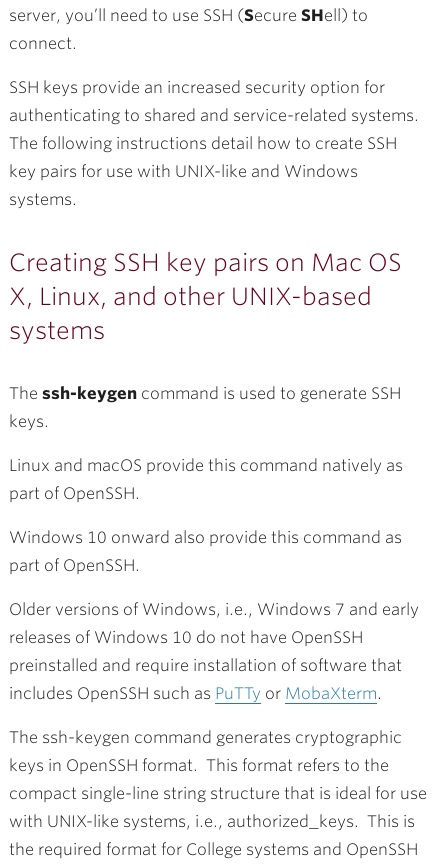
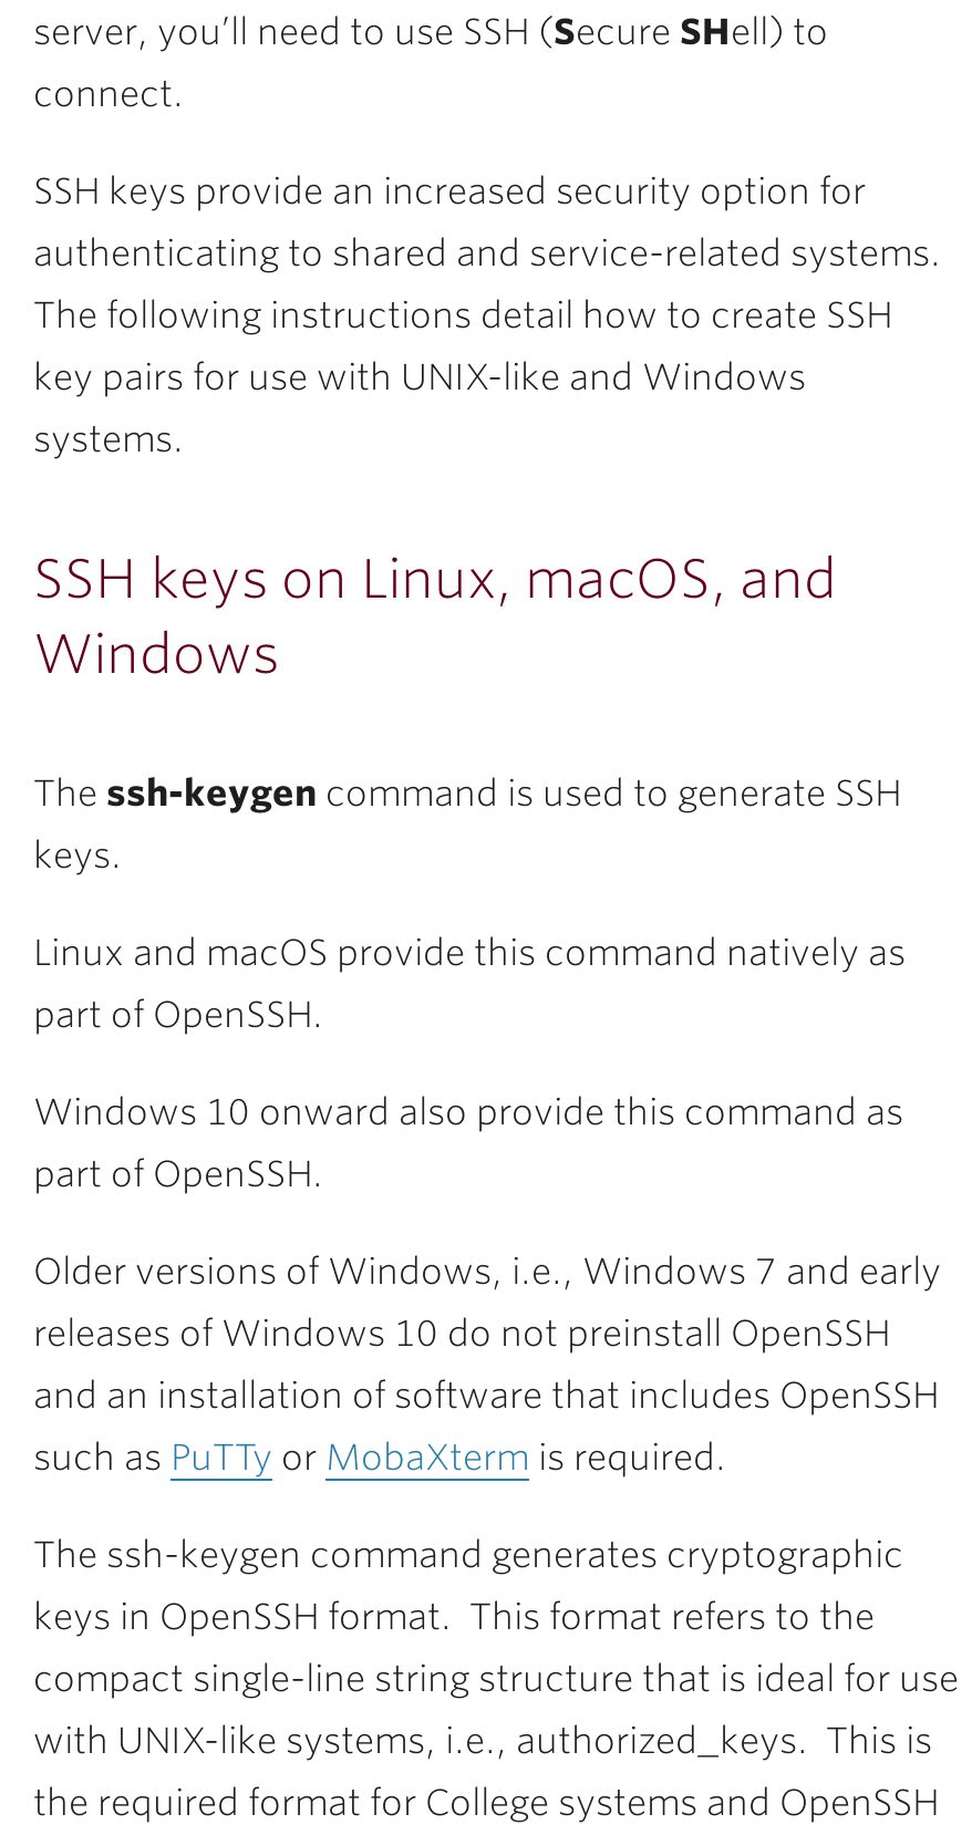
[9,248,402,345] Creating SSH key pairs on Mac OS | X, Linux, and other UNIX-based | systems -> [33,547,837,686] SSH keys on Linux, macOS, and | Windows
[9,628,363,647] releases of Windows 10 do not have OpenSSH -> [33,1313,890,1355] releases of Windows 10 do not preinstall OpenSSH
[9,656,402,675] preinstalled and require installation of software that -> [33,1375,939,1417] and an installation of software that includes OpenSSH
[9,684,382,703] includes OpenSSH such as PuTTy or MobaXterm. -> [33,1437,726,1479] such as PuTTy or MobaXterm is required.

